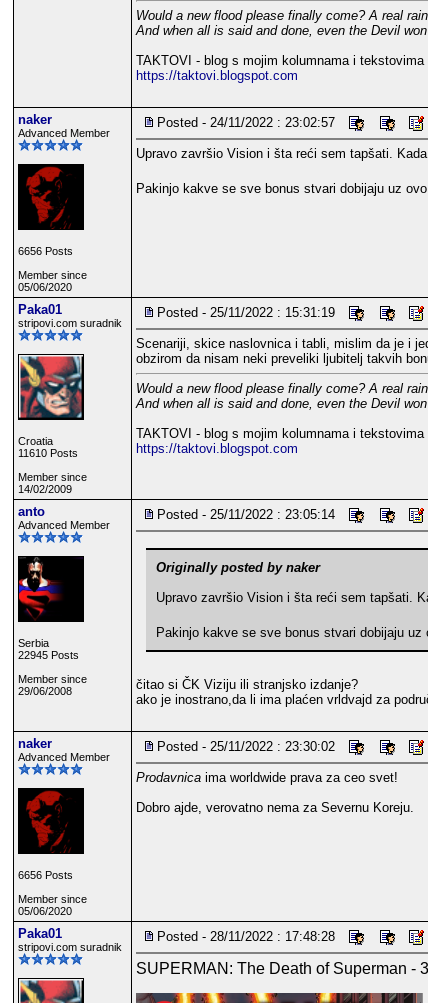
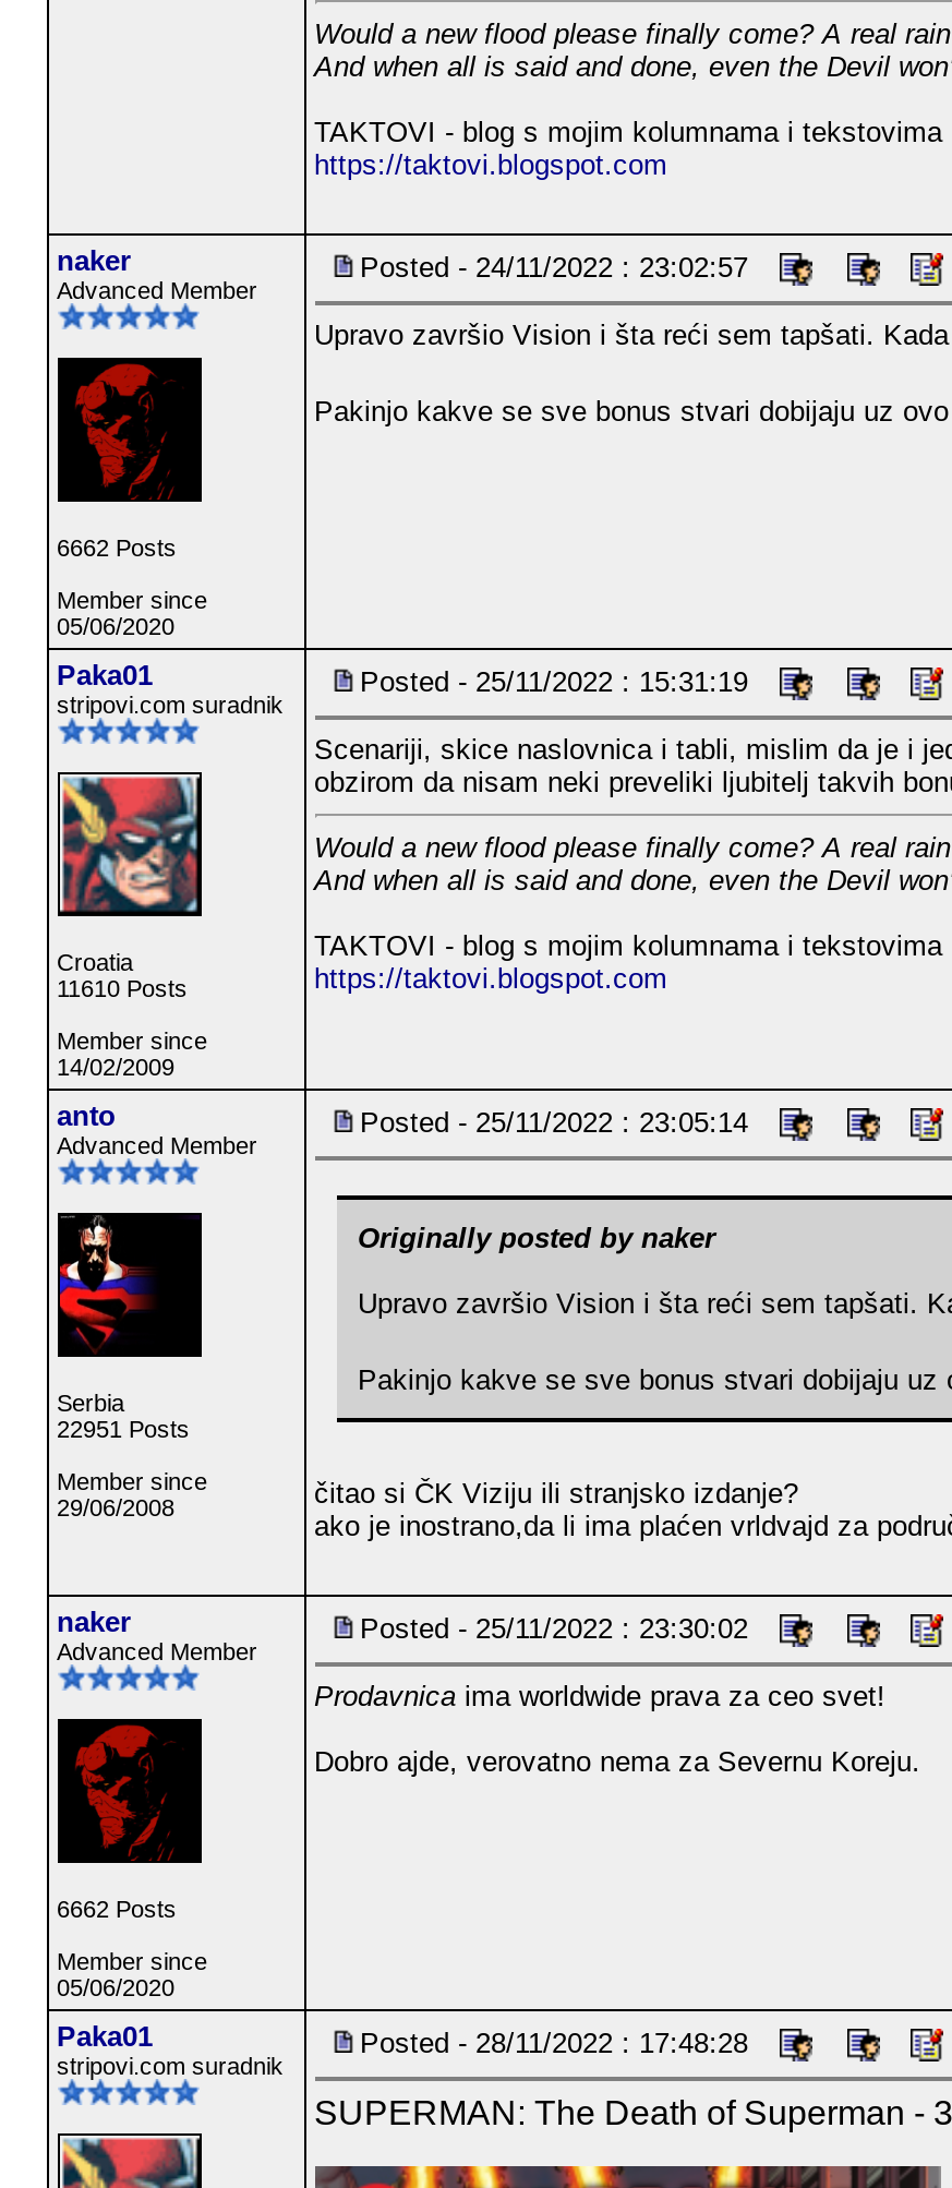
[17,245,72,257] 6656 Posts -> [57,535,177,561] 6662 Posts
[17,649,78,661] 22945 Posts -> [57,1416,190,1443] 22951 Posts
[17,869,72,881] 6656 Posts -> [57,1896,177,1923] 6662 Posts

